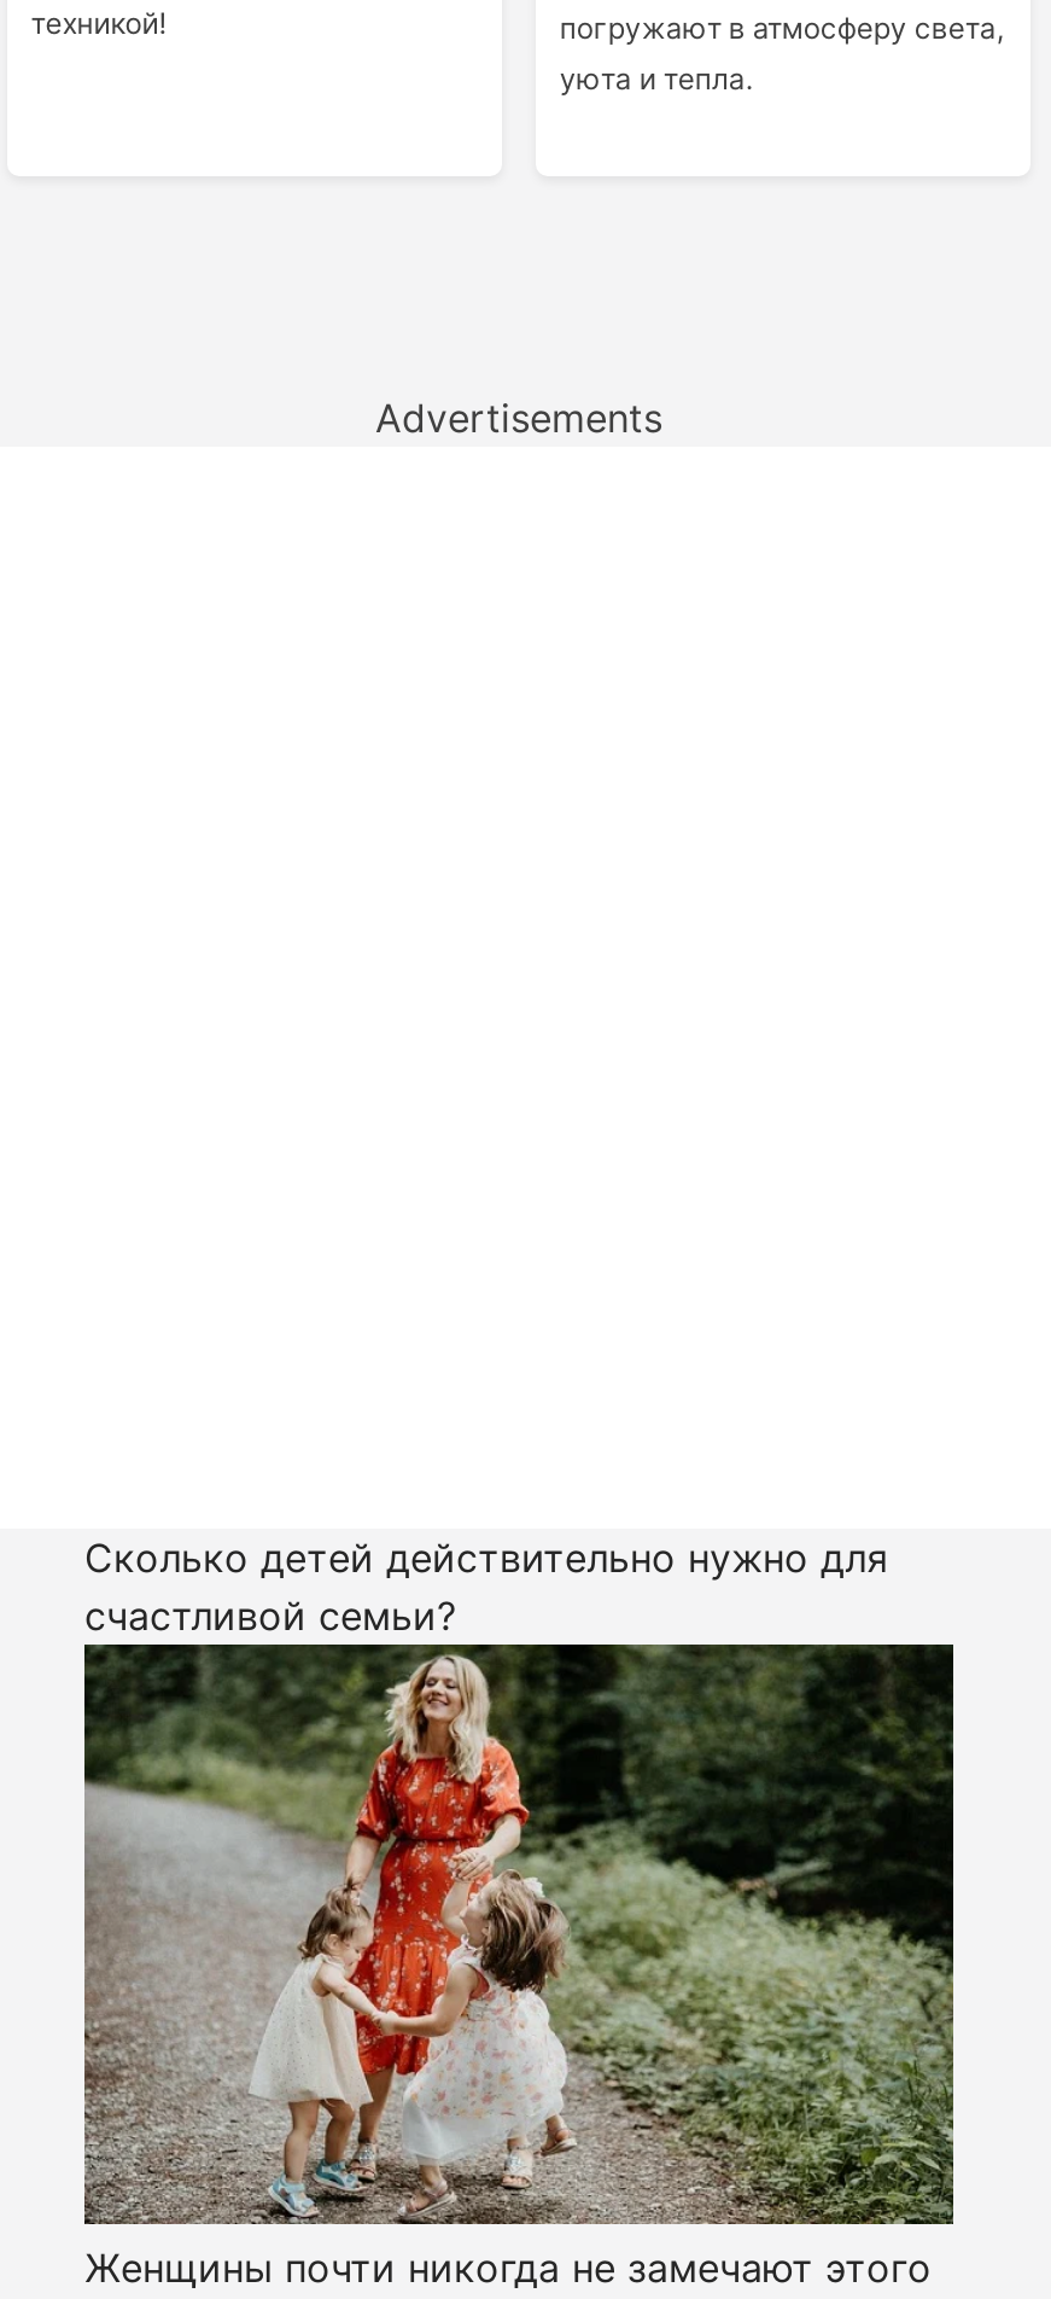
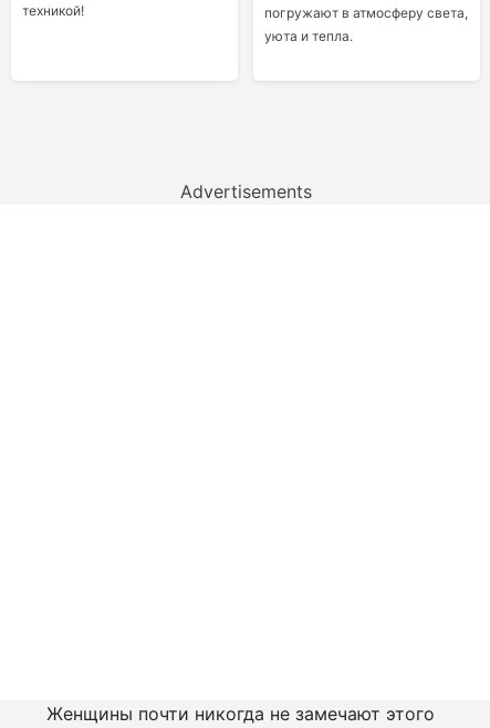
[84,1533,888,1640] Сколько детей действительно нужно для | счастливой семьи? -> none
[82,1642,956,2227] [image] -> none

